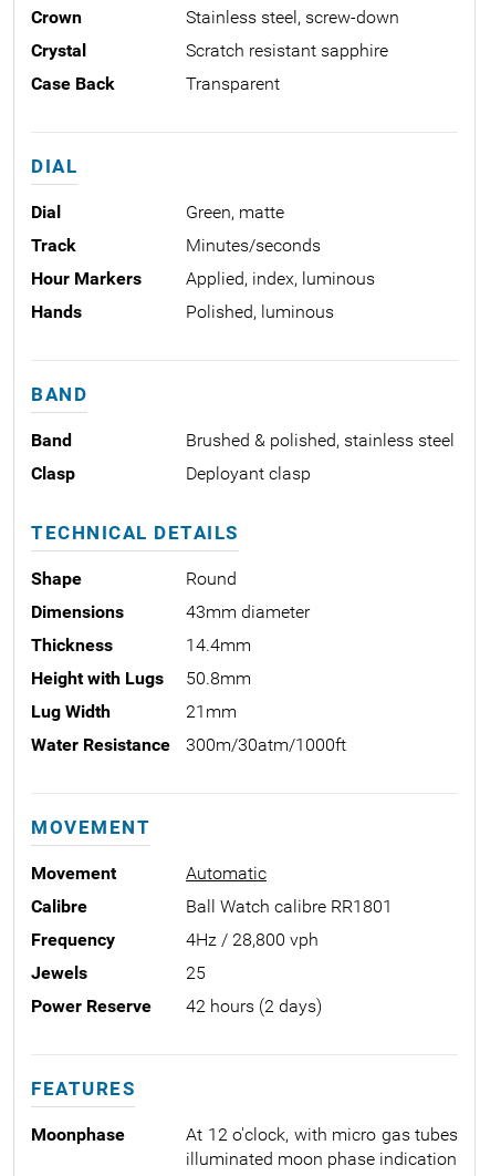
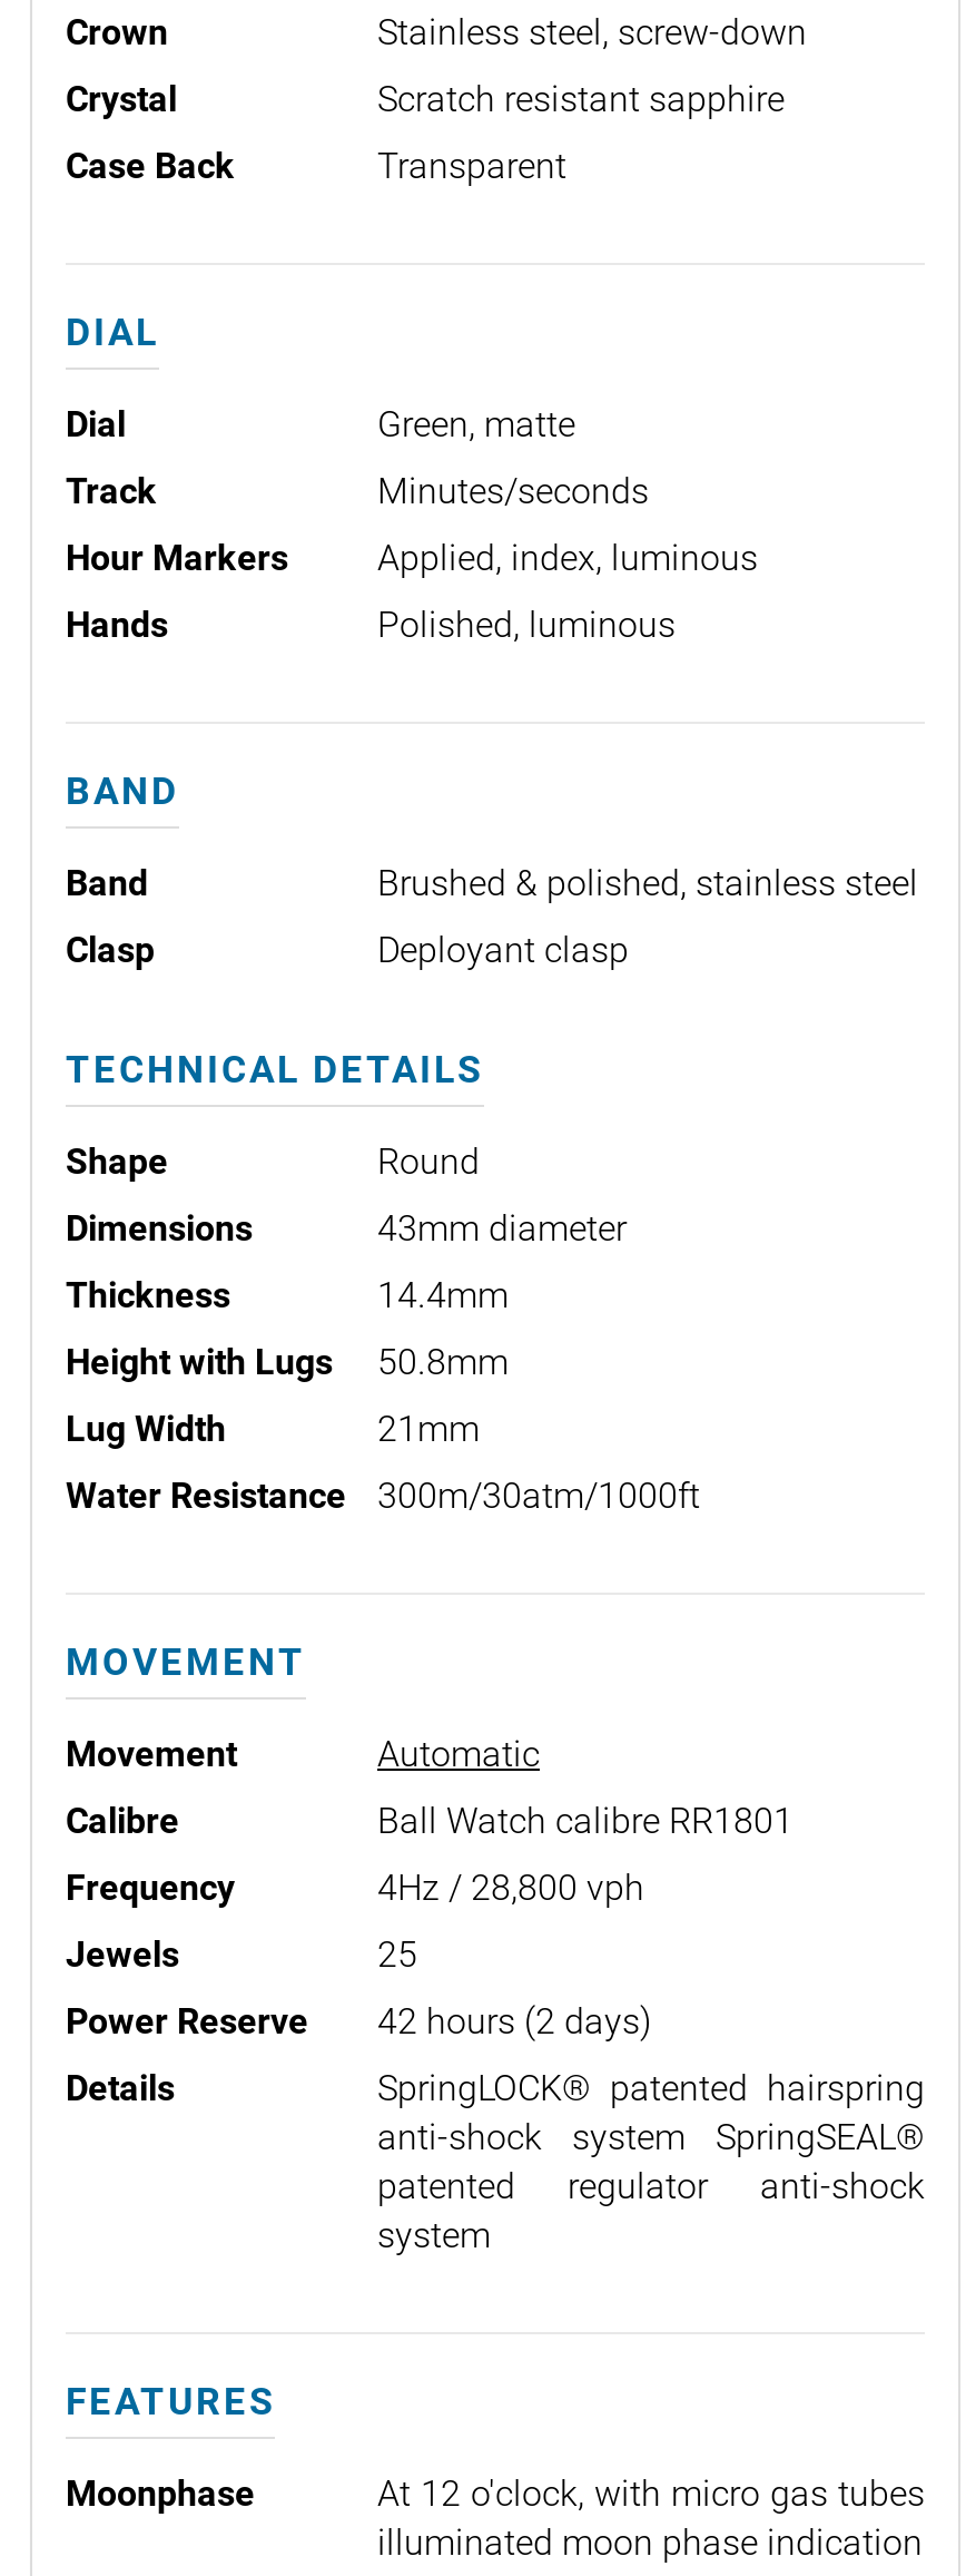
none -> [66,2067,925,2256] Details | SpringLOCK® patented hairspring | anti-shock system SpringSEAL® | patented regulator anti-shock | system

